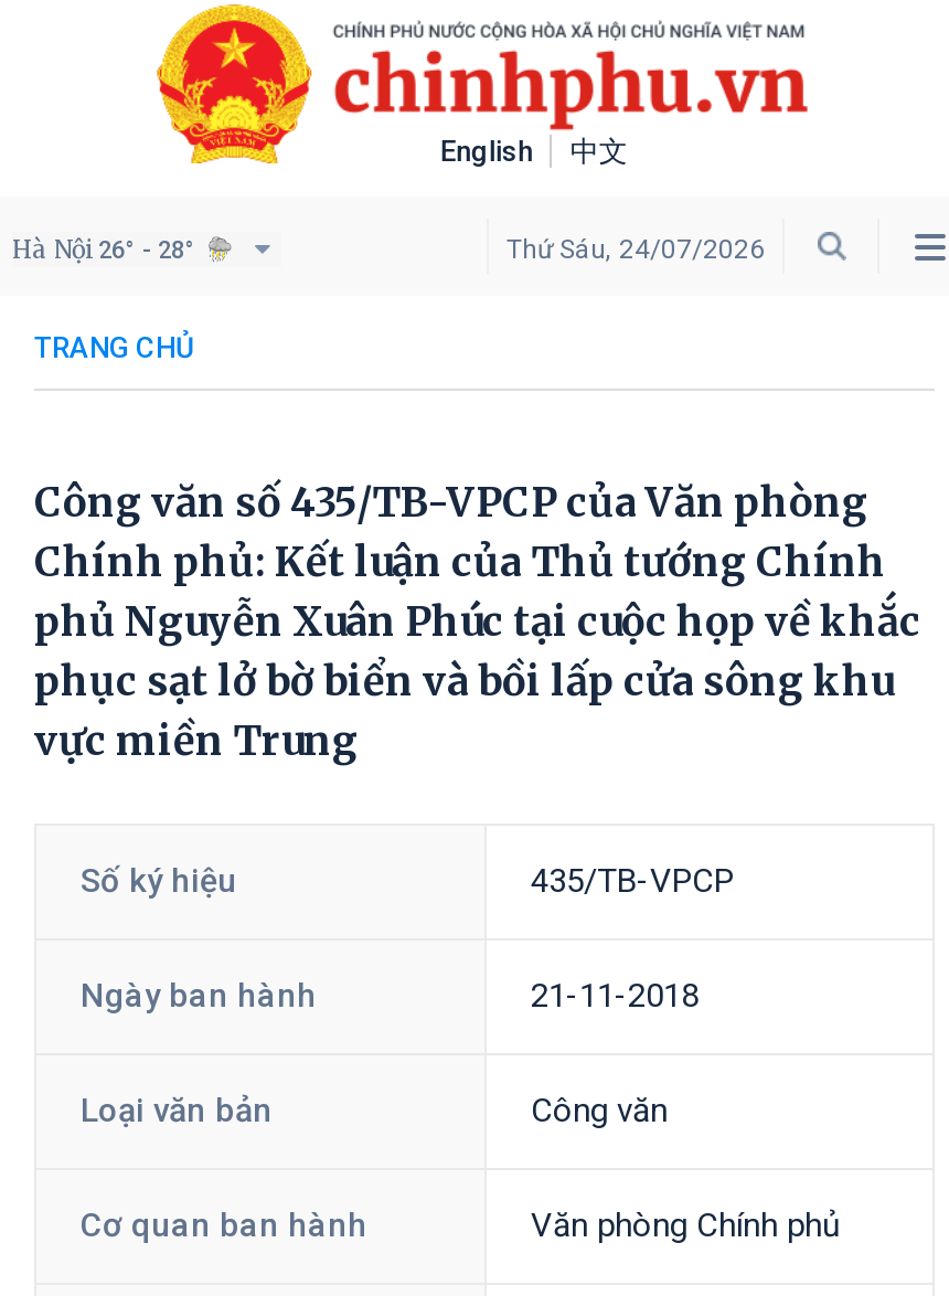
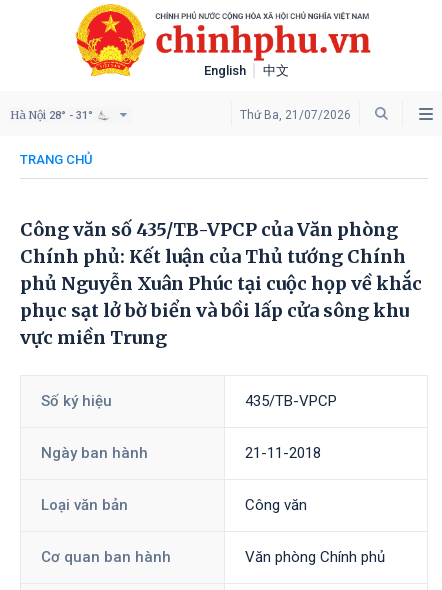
[12,234,195,265] Hà Nội 26° - 28° -> [10,108,93,122] Hà Nội 28° - 31°
[507,234,765,265] Thứ Sáu, 24/07/2026 -> [240,108,351,122] Thứ Ba, 21/07/2026

